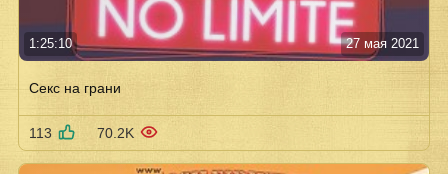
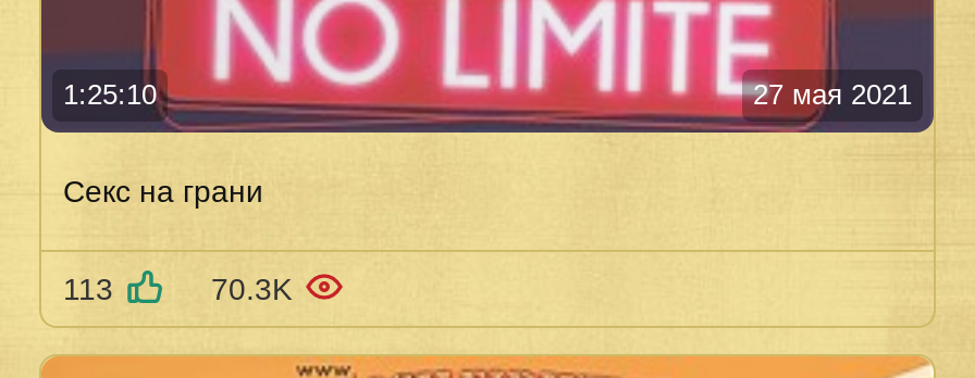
[97,125,134,141] 70.2K -> [211,271,292,306] 70.3K

